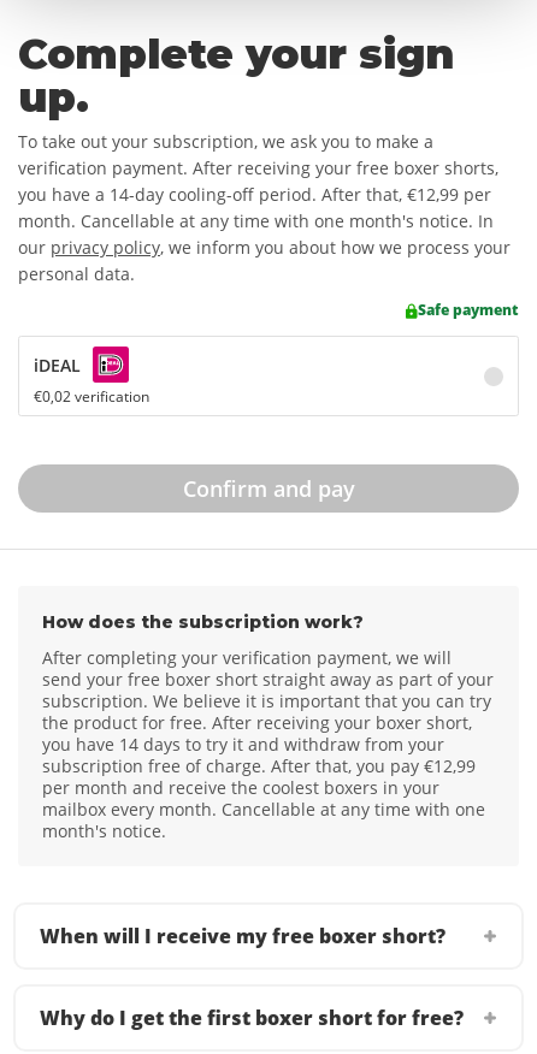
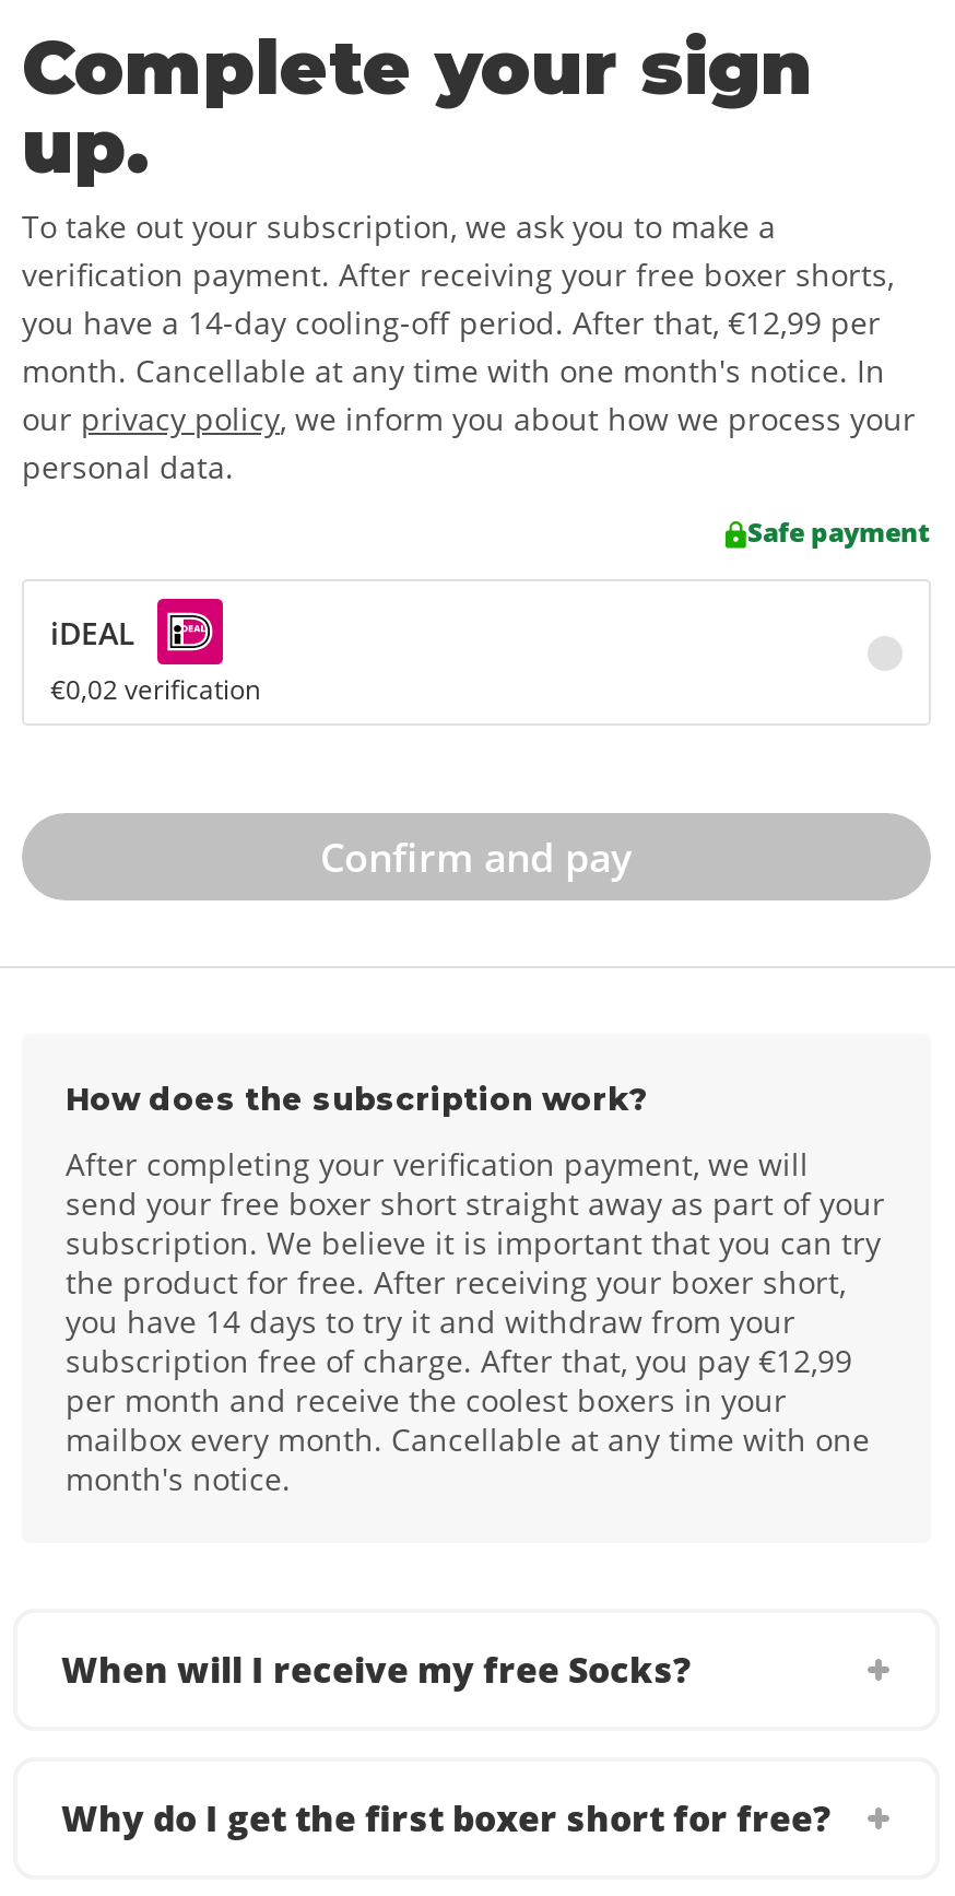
[40,923,445,949] When will I receive my free boxer short? -> [61,1646,691,1694] When will I receive my free Socks?

